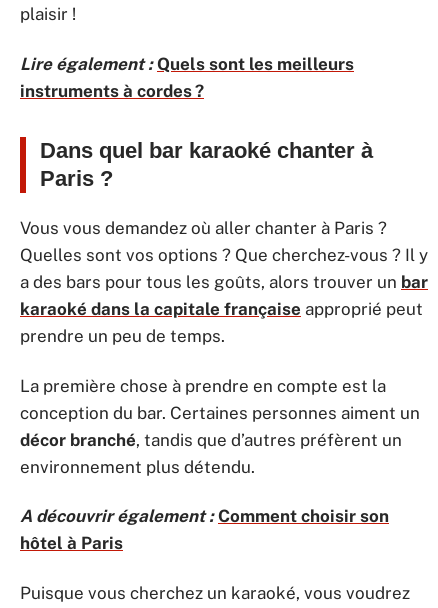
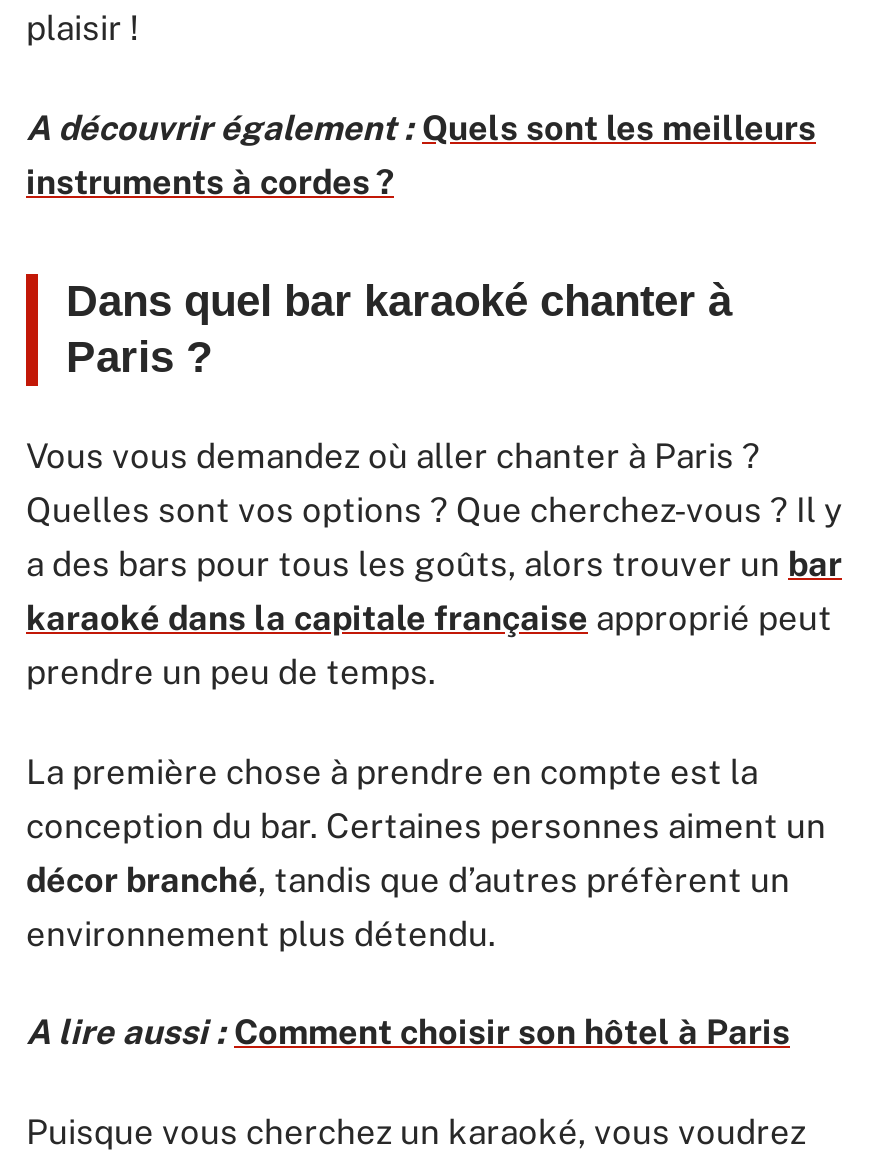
[20,53,354,73] Lire également : Quels sont les meilleurs -> [26,107,816,147] A découvrir également : Quels sont les meilleurs
[20,506,389,553] A découvrir également : Comment choisir son | hôtel à Paris -> [26,1012,790,1052] A lire aussi : Comment choisir son hôtel à Paris

